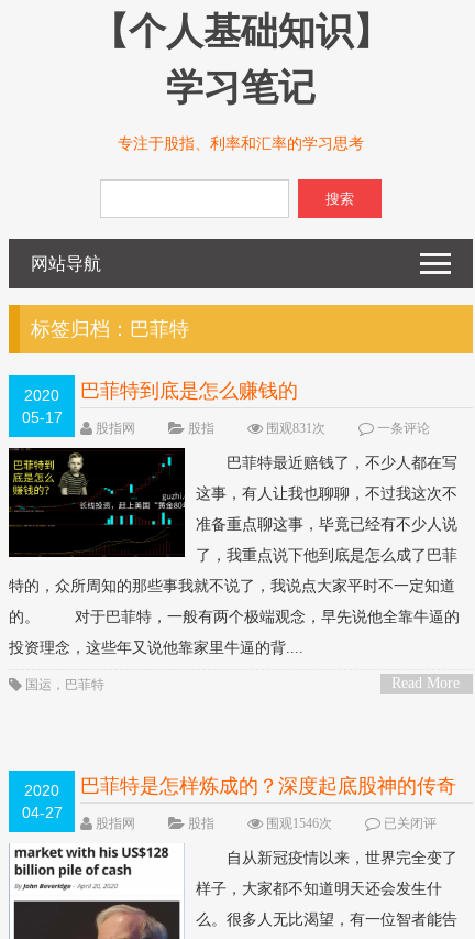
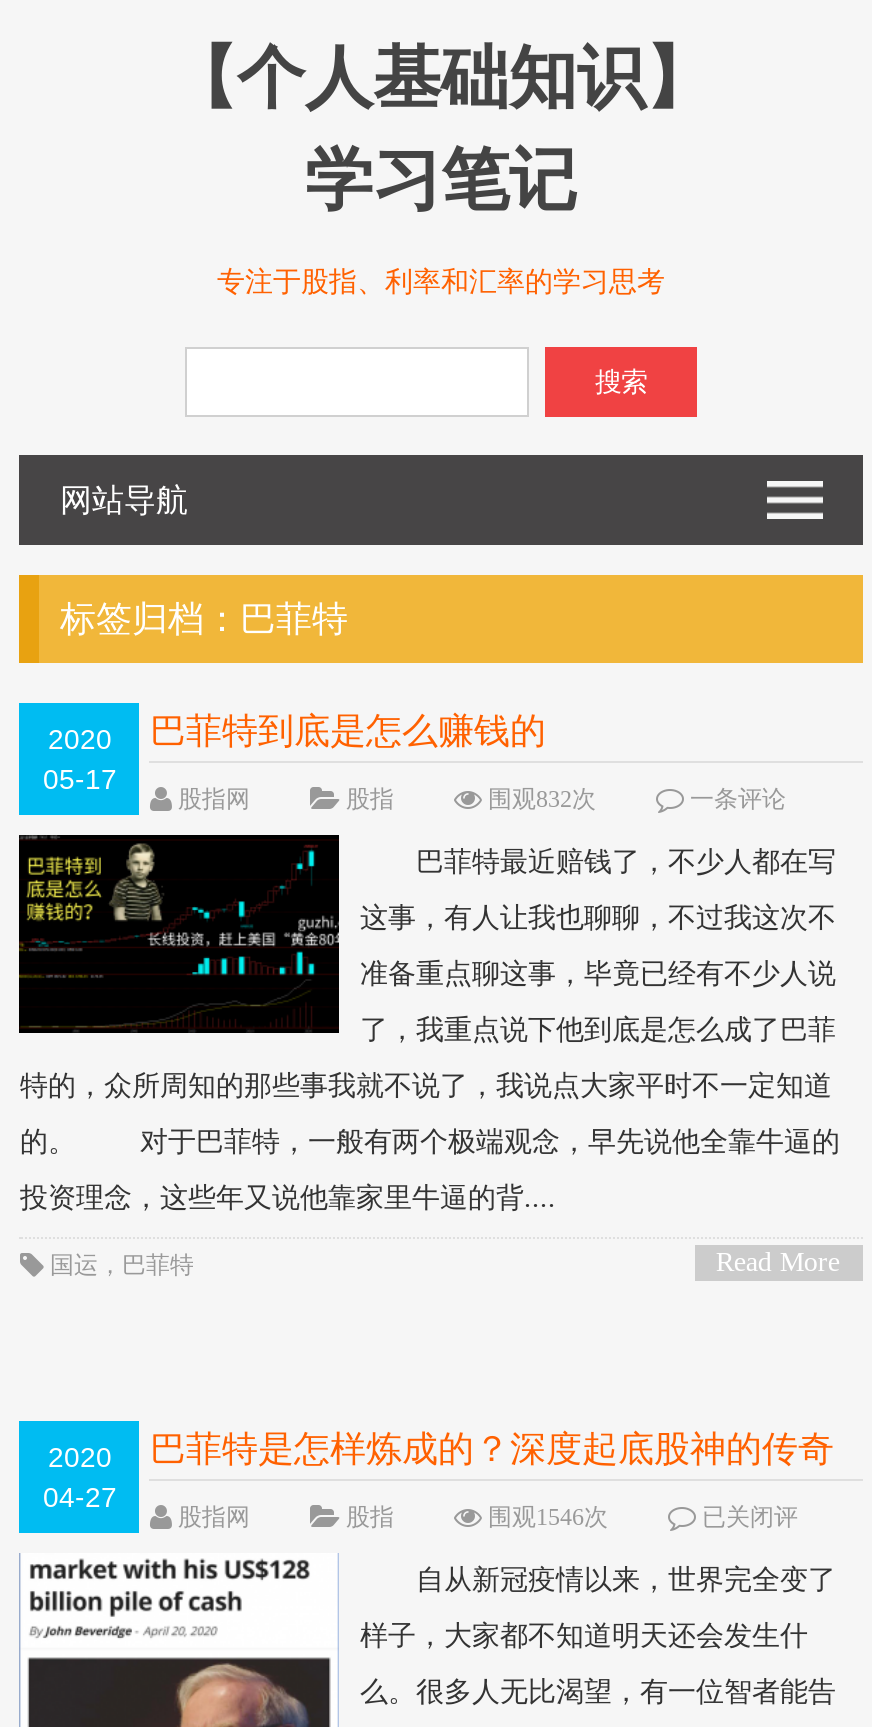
[263,421,326,436] 围观831次 -> [482,785,596,813] 围观832次

